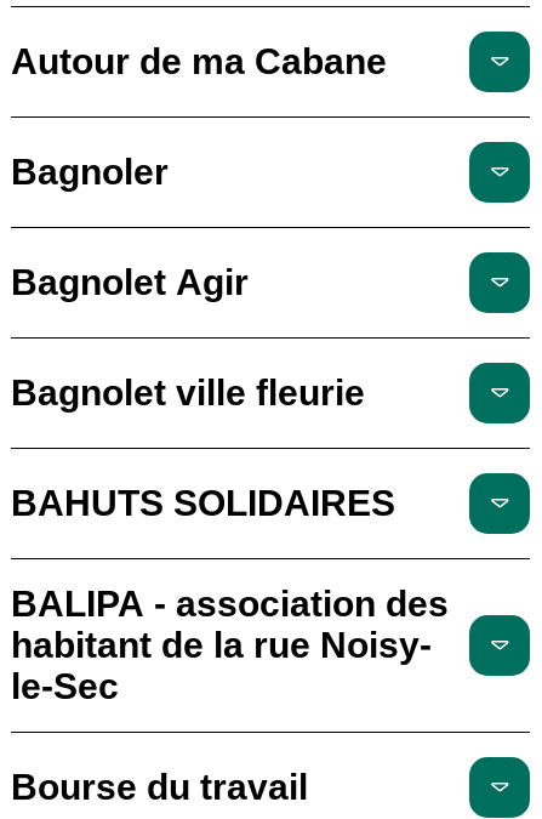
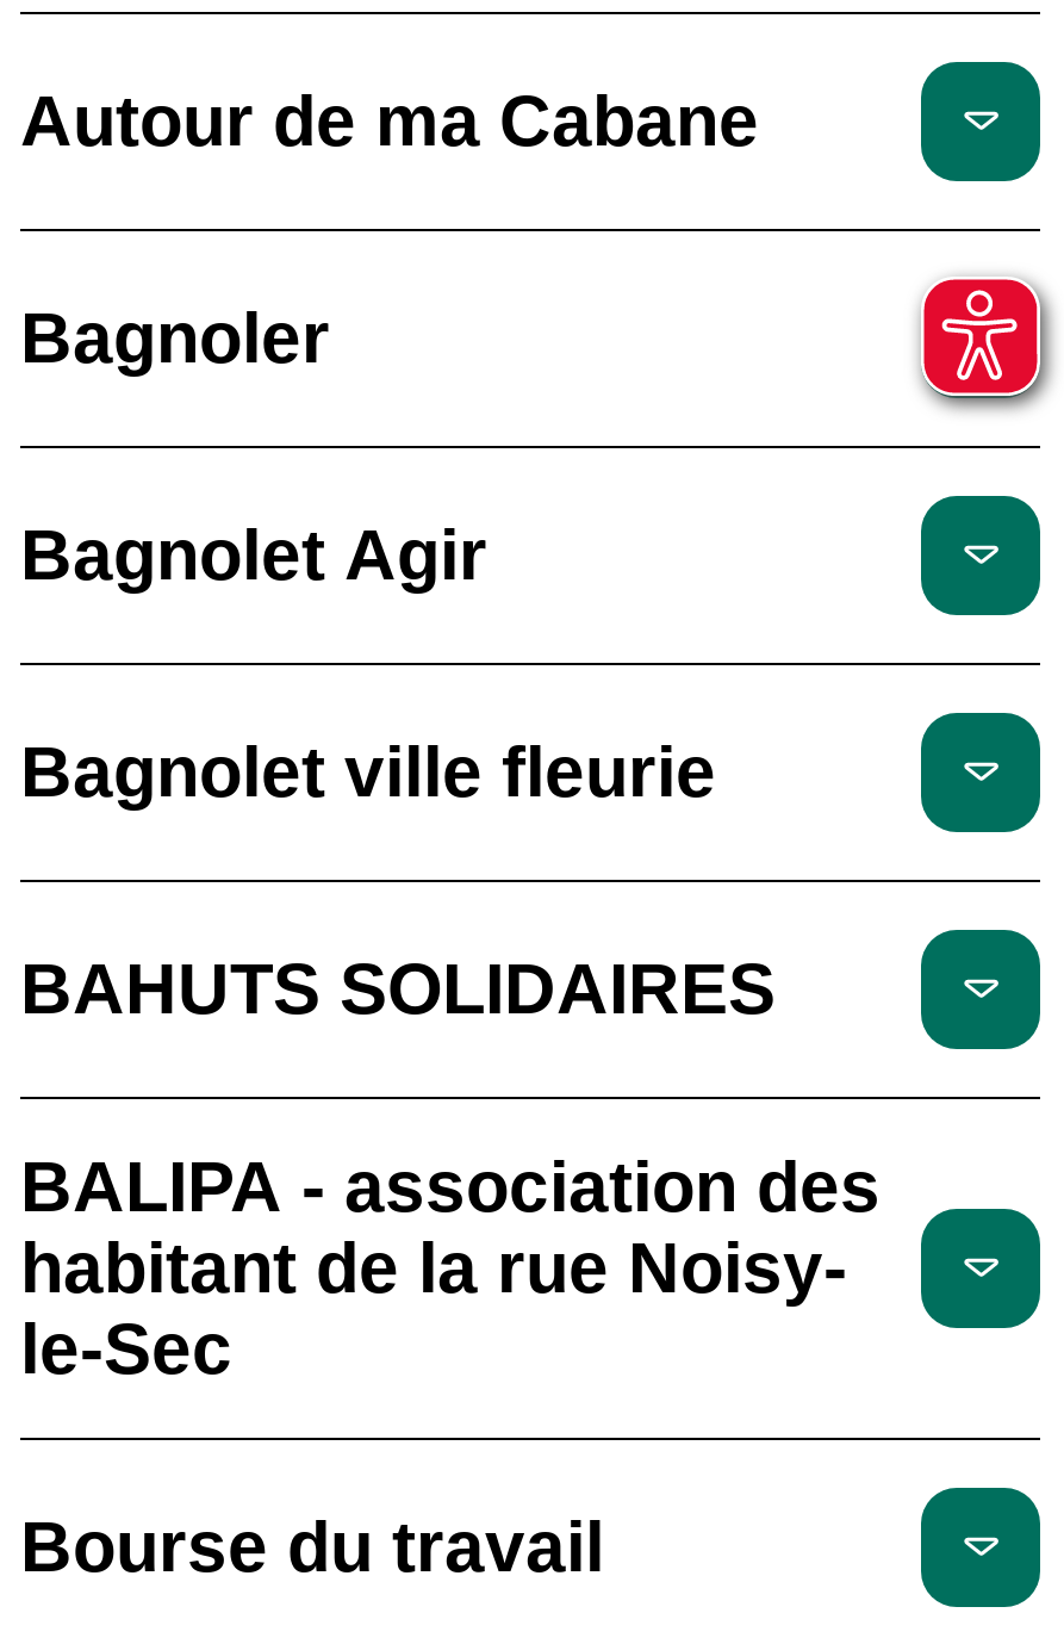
[468,141,536,209] [image] -> [921,277,1054,412] [image]

